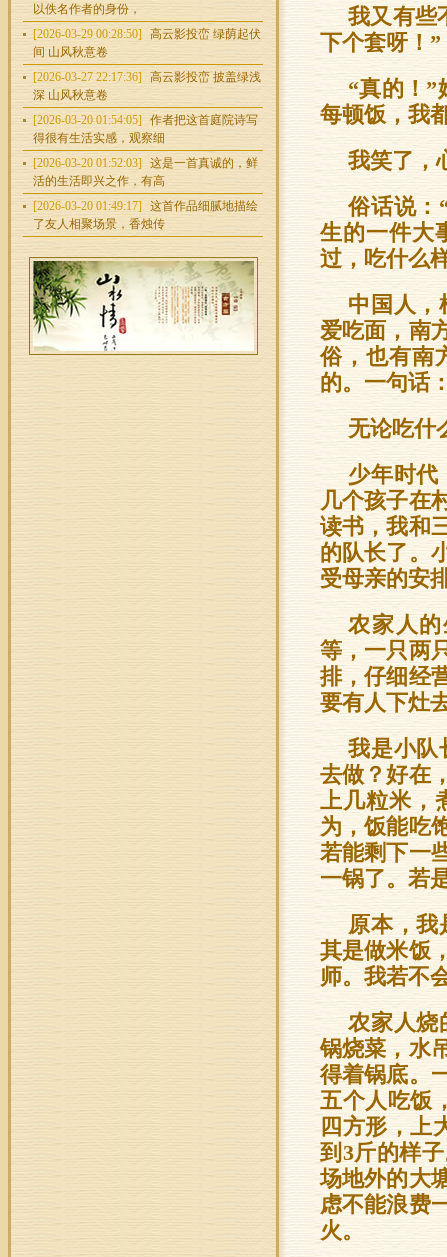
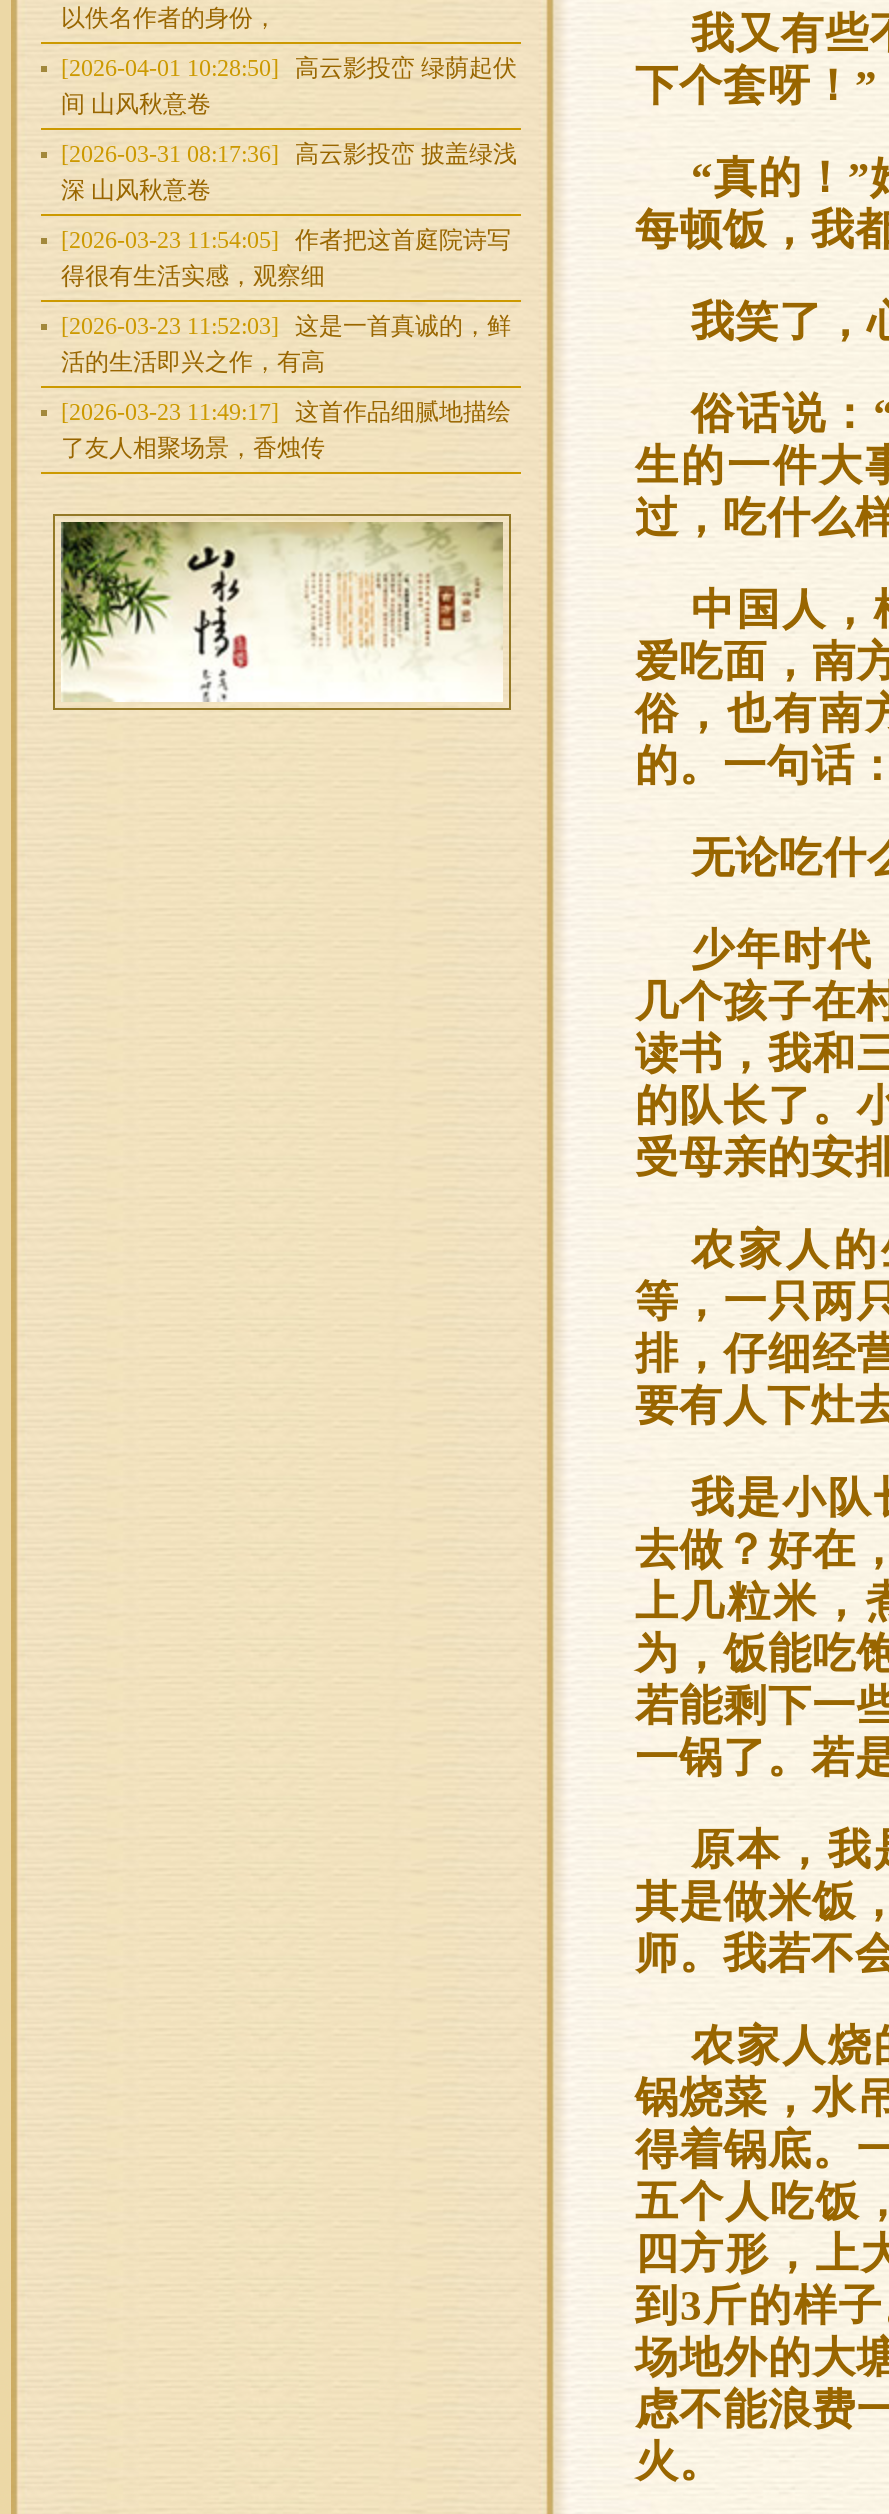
[33,27,261,41] [2026-03-29 00:28:50] 高云影投峦 绿荫起伏 -> [61,54,517,82] [2026-04-01 10:28:50] 高云影投峦 绿荫起伏
[33,70,261,84] [2026-03-27 22:17:36] 高云影投峦 披盖绿浅 -> [61,140,517,168] [2026-03-31 08:17:36] 高云影投峦 披盖绿浅
[33,113,258,127] [2026-03-20 01:54:05] 作者把这首庭院诗写 -> [61,226,511,254] [2026-03-23 11:54:05] 作者把这首庭院诗写
[33,156,258,170] [2026-03-20 01:52:03] 这是一首真诚的，鲜 -> [61,312,511,340] [2026-03-23 11:52:03] 这是一首真诚的，鲜
[33,199,258,213] [2026-03-20 01:49:17] 这首作品细腻地描绘 -> [61,398,511,426] [2026-03-23 11:49:17] 这首作品细腻地描绘

